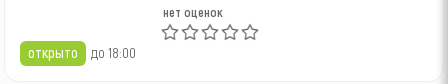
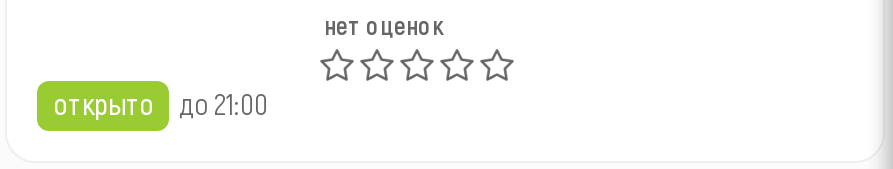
[28,43,136,61] открыто до 18:00 -> [54,86,268,122] открыто до 21:00

